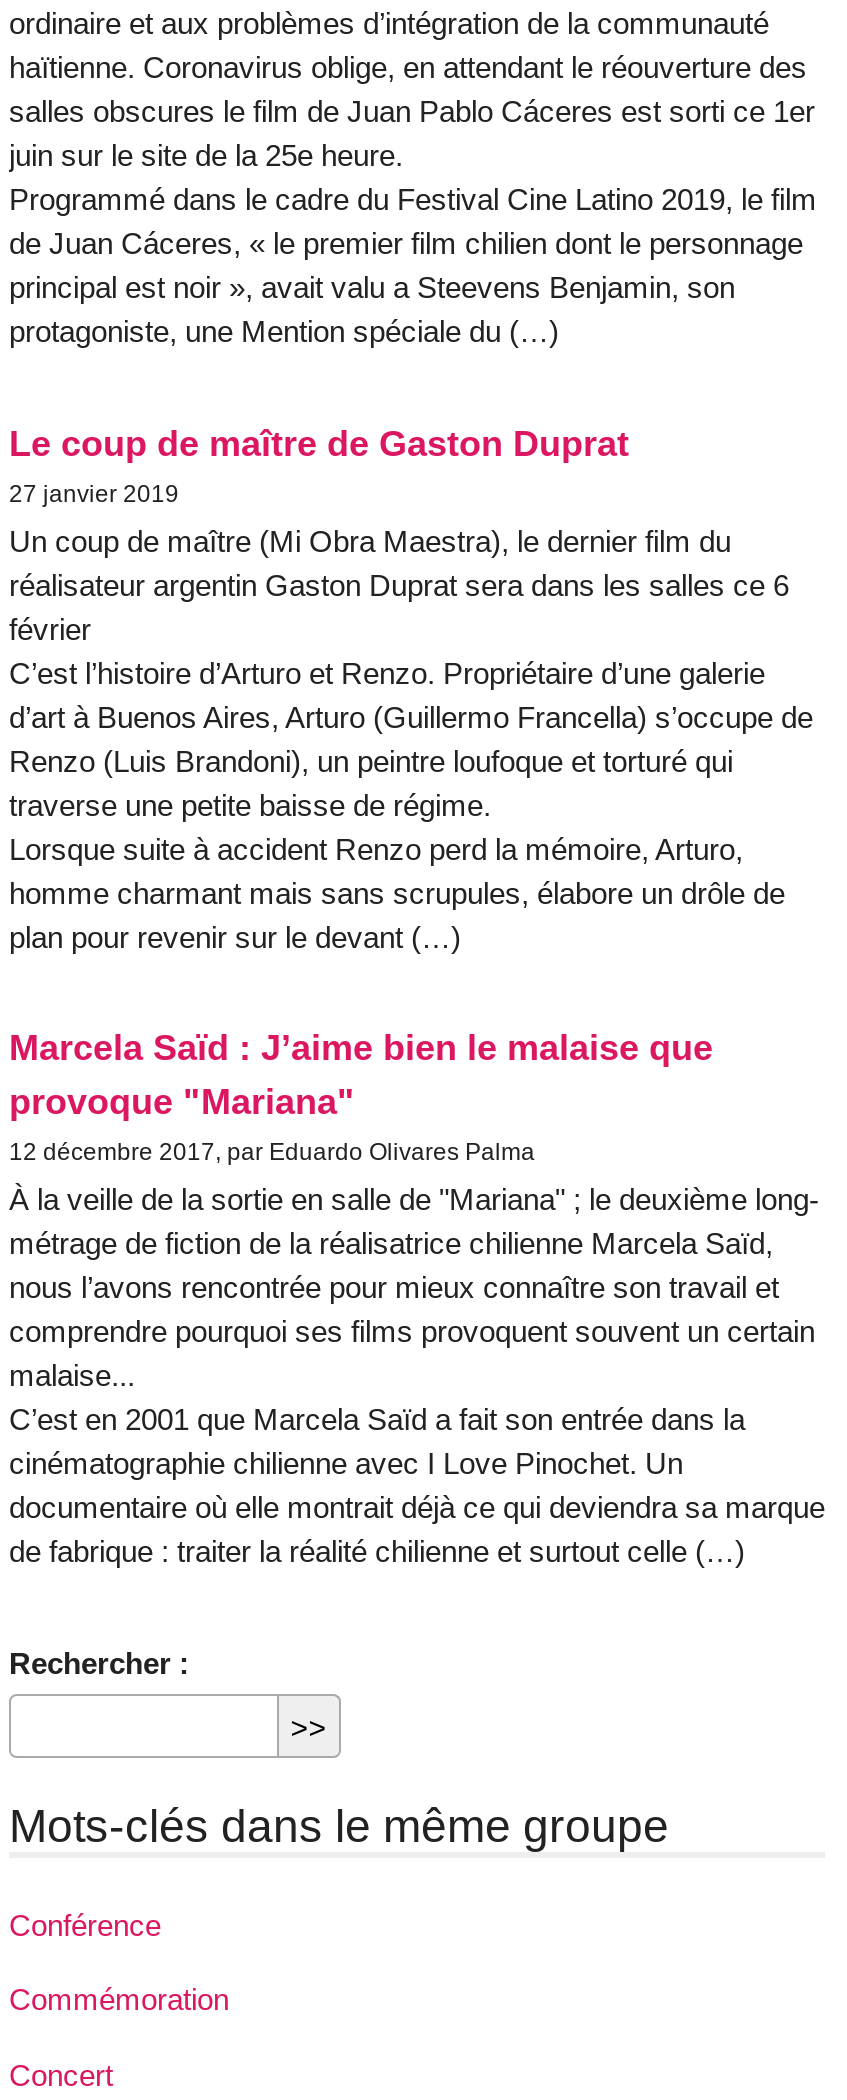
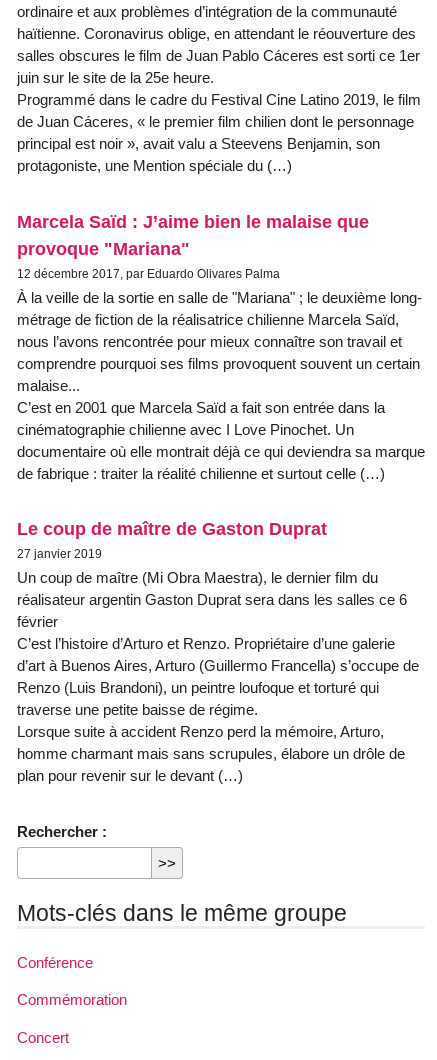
moved [9,421,813,953] -> [17,518,419,784]: Le coup de maître de Gaston Duprat | 27 janvier 2019 | Un coup de maître (Mi Obra Maestra), le dernier film du | ... | homme charmant mais sans scrupules, élabore un drôle de | plan pour revenir sur le devant (…)
moved [9,1026,825,1568] -> [17,210,425,482]: Marcela Saïd : J’aime bien le malaise que | provoque "Mariana" | 12 décembre 2017, par Eduardo Olivares Palma | ... | documentaire où elle montrait déjà ce qui deviendra sa marque | de fabrique : traiter la réalité chilienne et surtout celle (…)

